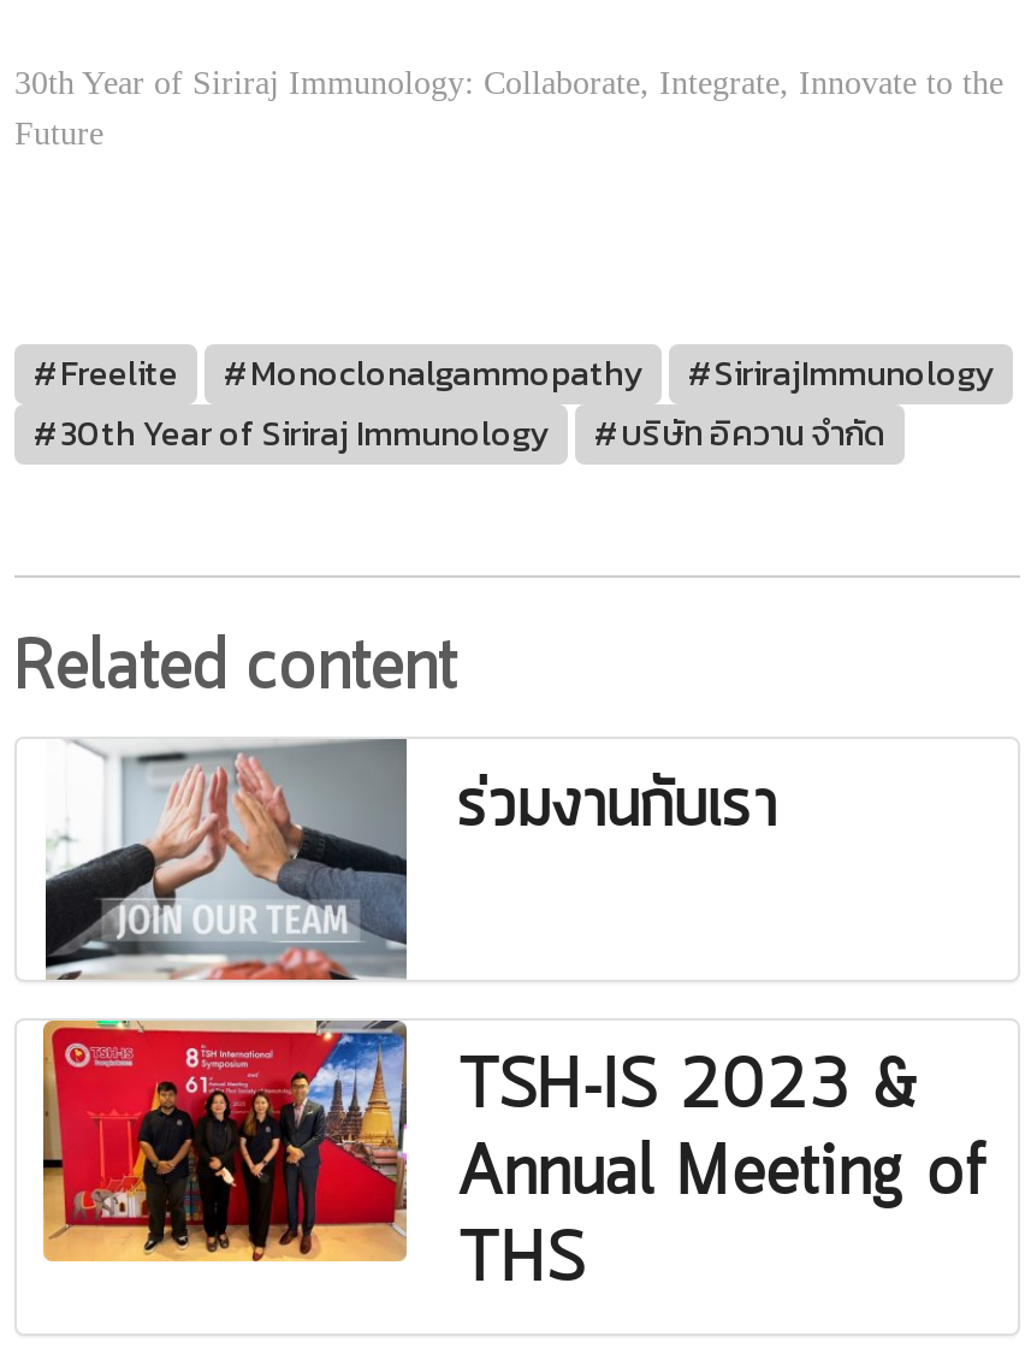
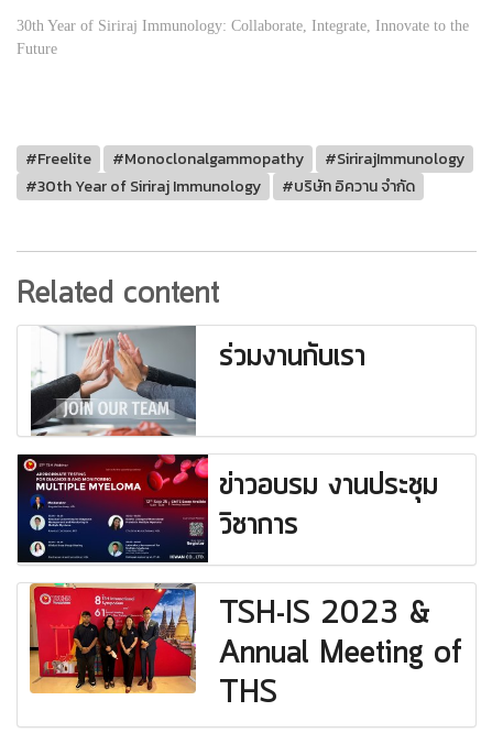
none -> [17,453,438,565] [image] | ข่าวอบรม งานประชุม | วิชาการ

